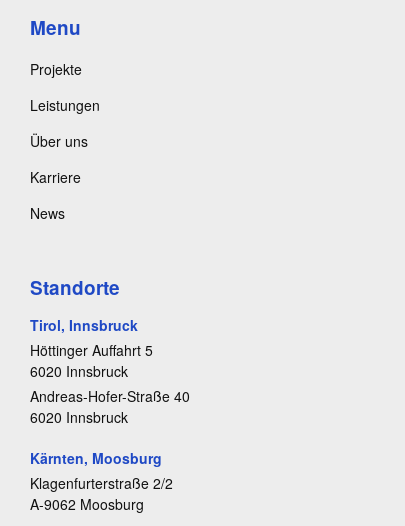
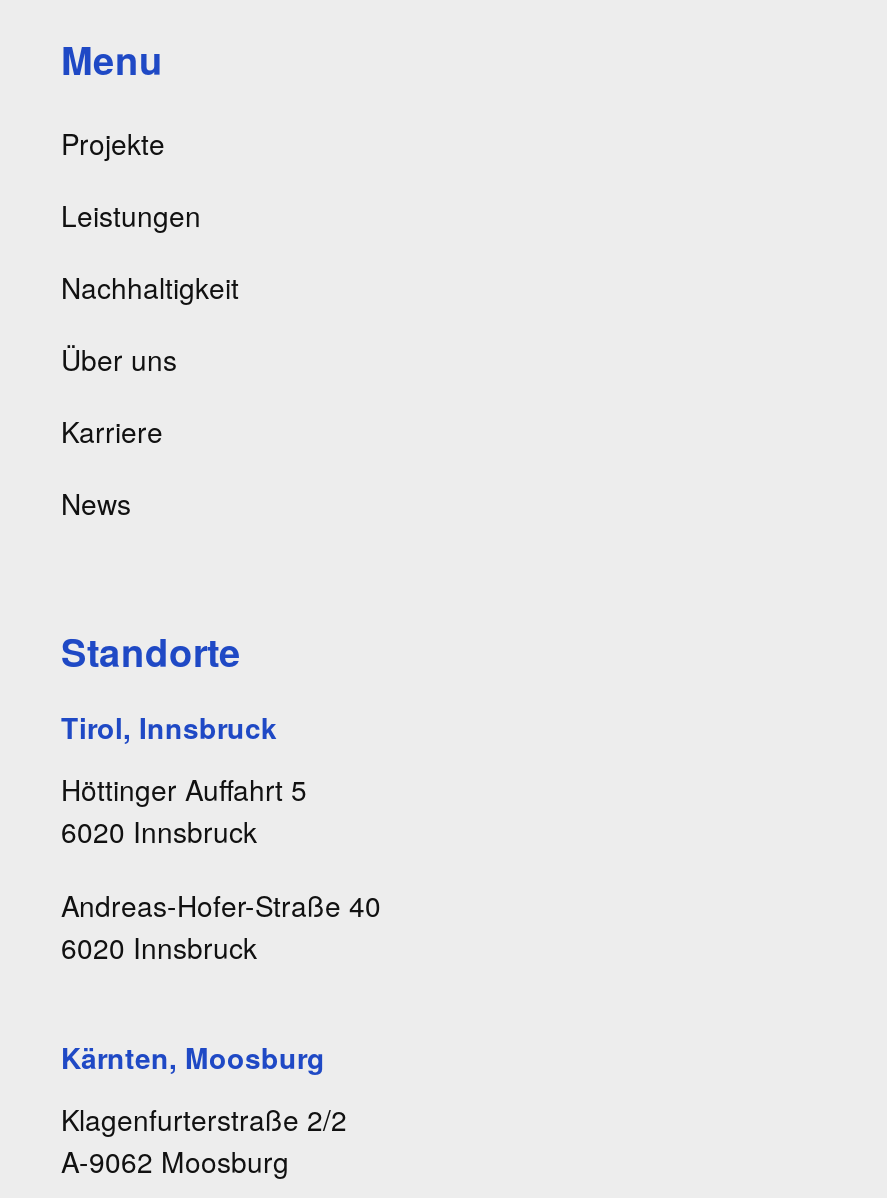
none -> [61,268,239,308] Nachhaltigkeit

